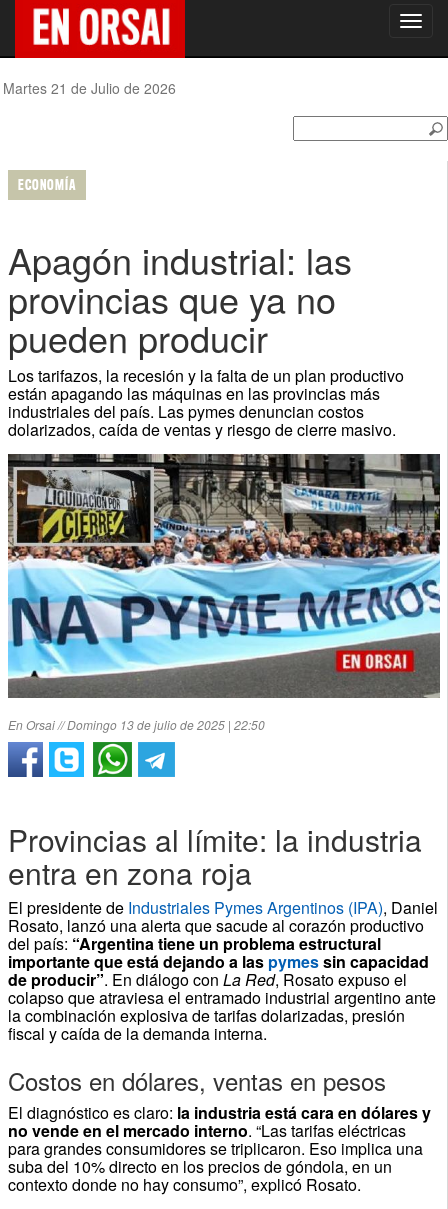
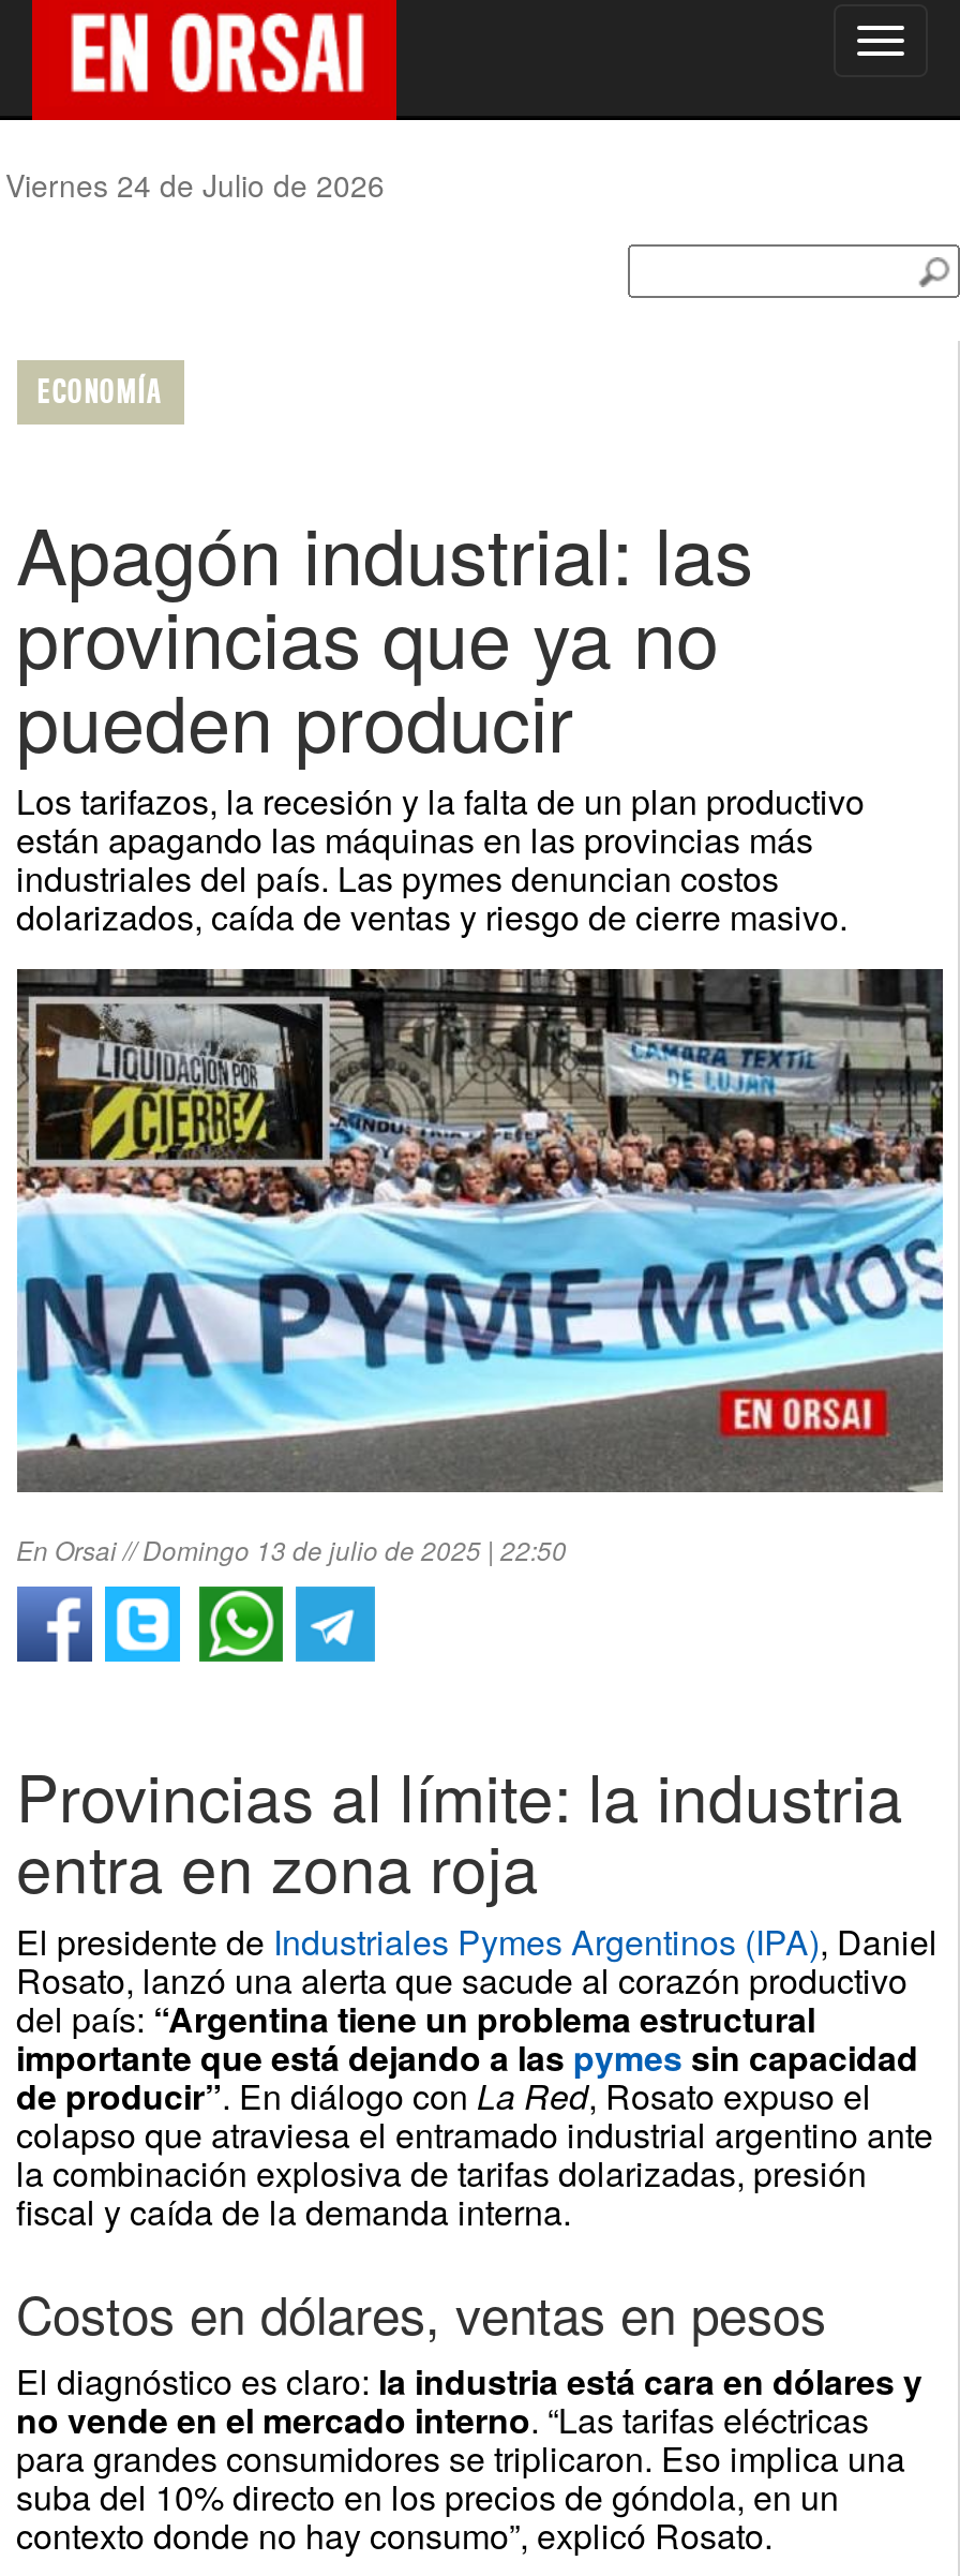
[2,78,175,98] Martes 21 de Julio de 2026 -> [5,163,385,206] Viernes 24 de Julio de 2026

